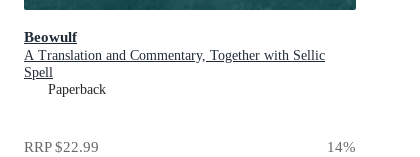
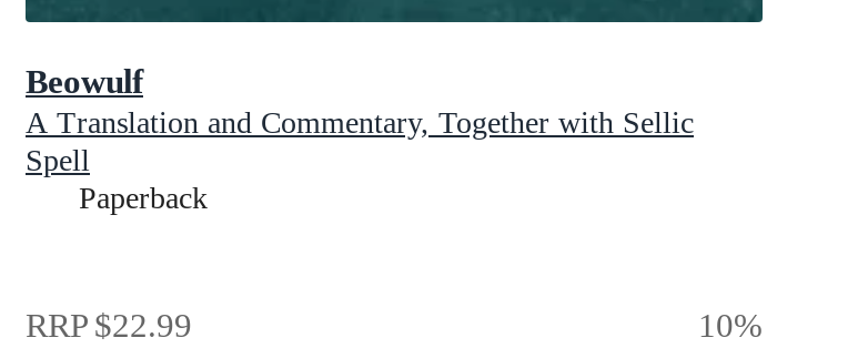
[327,138,356,155] 14% -> [698,305,763,343] 10%

